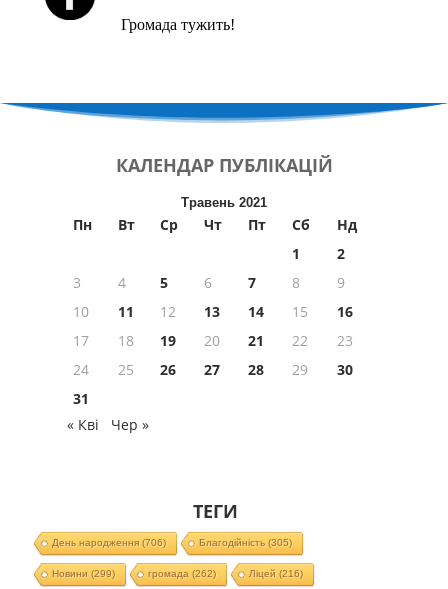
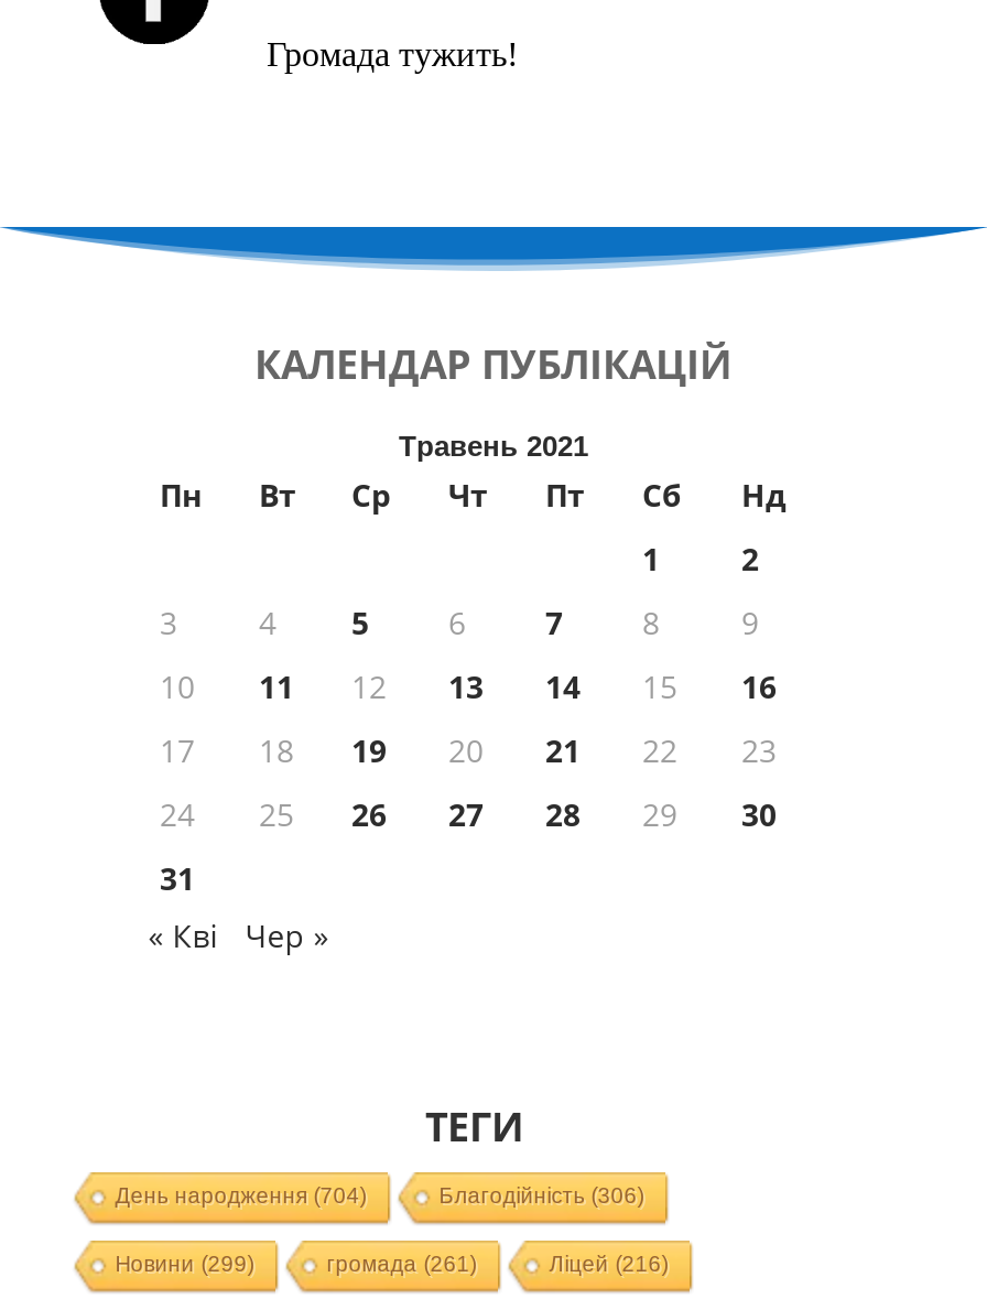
[52,537,166,548] День народження (706) -> [115,1184,366,1208] День народження (704)
[199,537,292,548] Благодійність (305) -> [439,1184,644,1208] Благодійність (306)
[148,568,216,579] громада (262) -> [327,1252,476,1276] громада (261)

